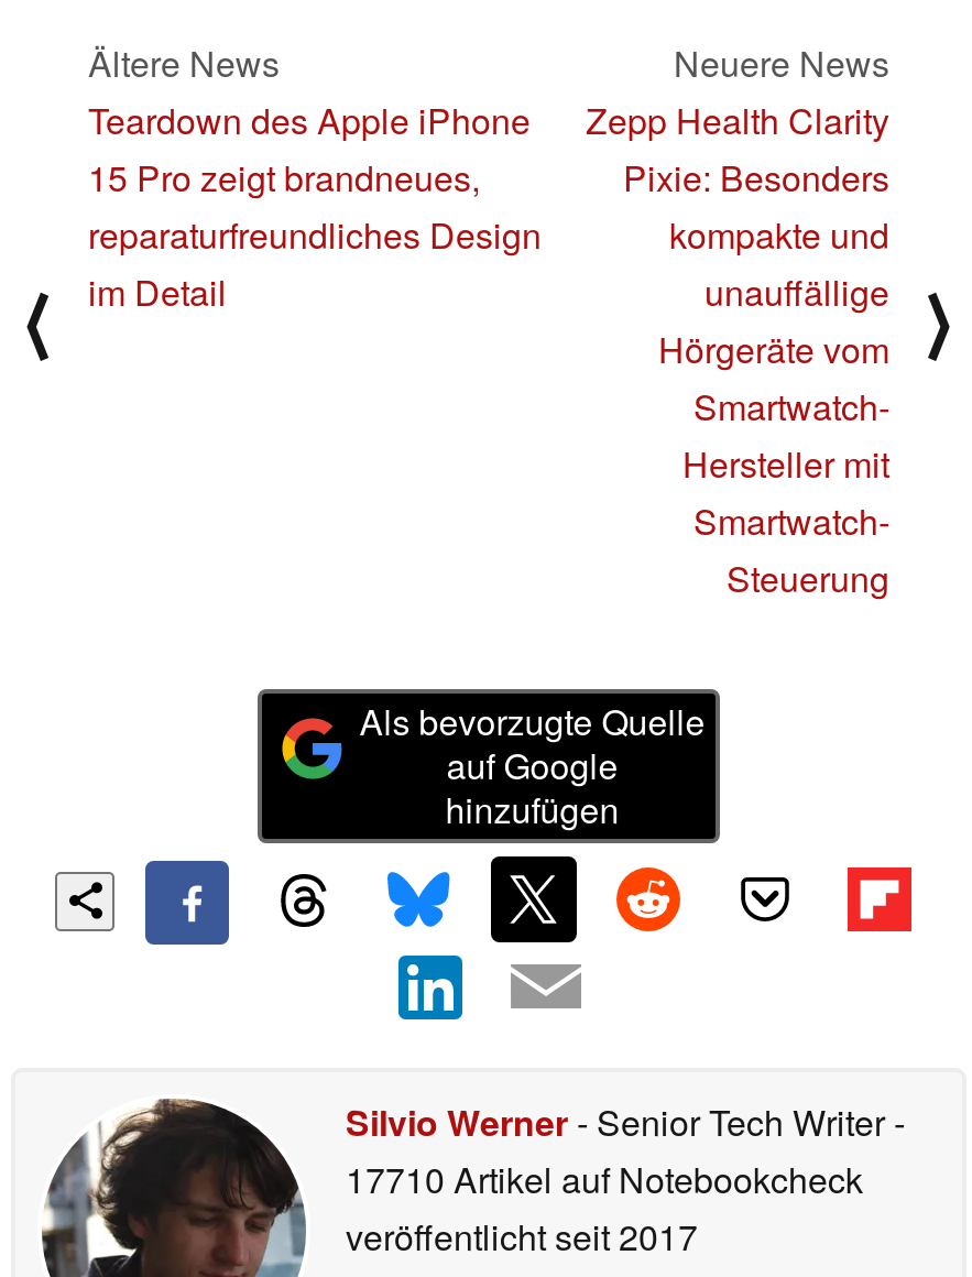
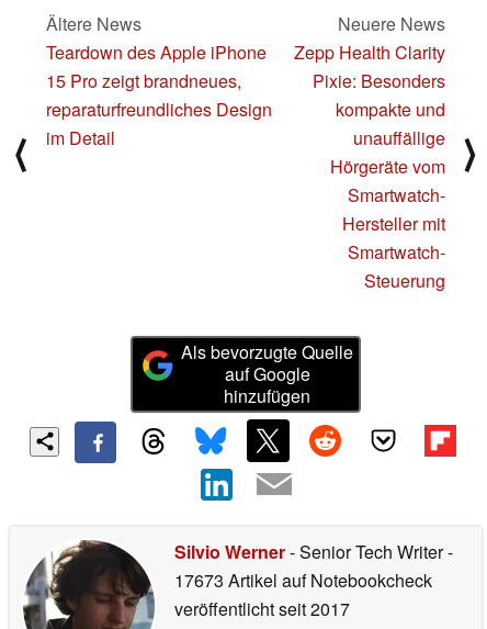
[346,1153,863,1204] 17710 Artikel auf Notebookcheck -> [174,567,432,592] 17673 Artikel auf Notebookcheck

